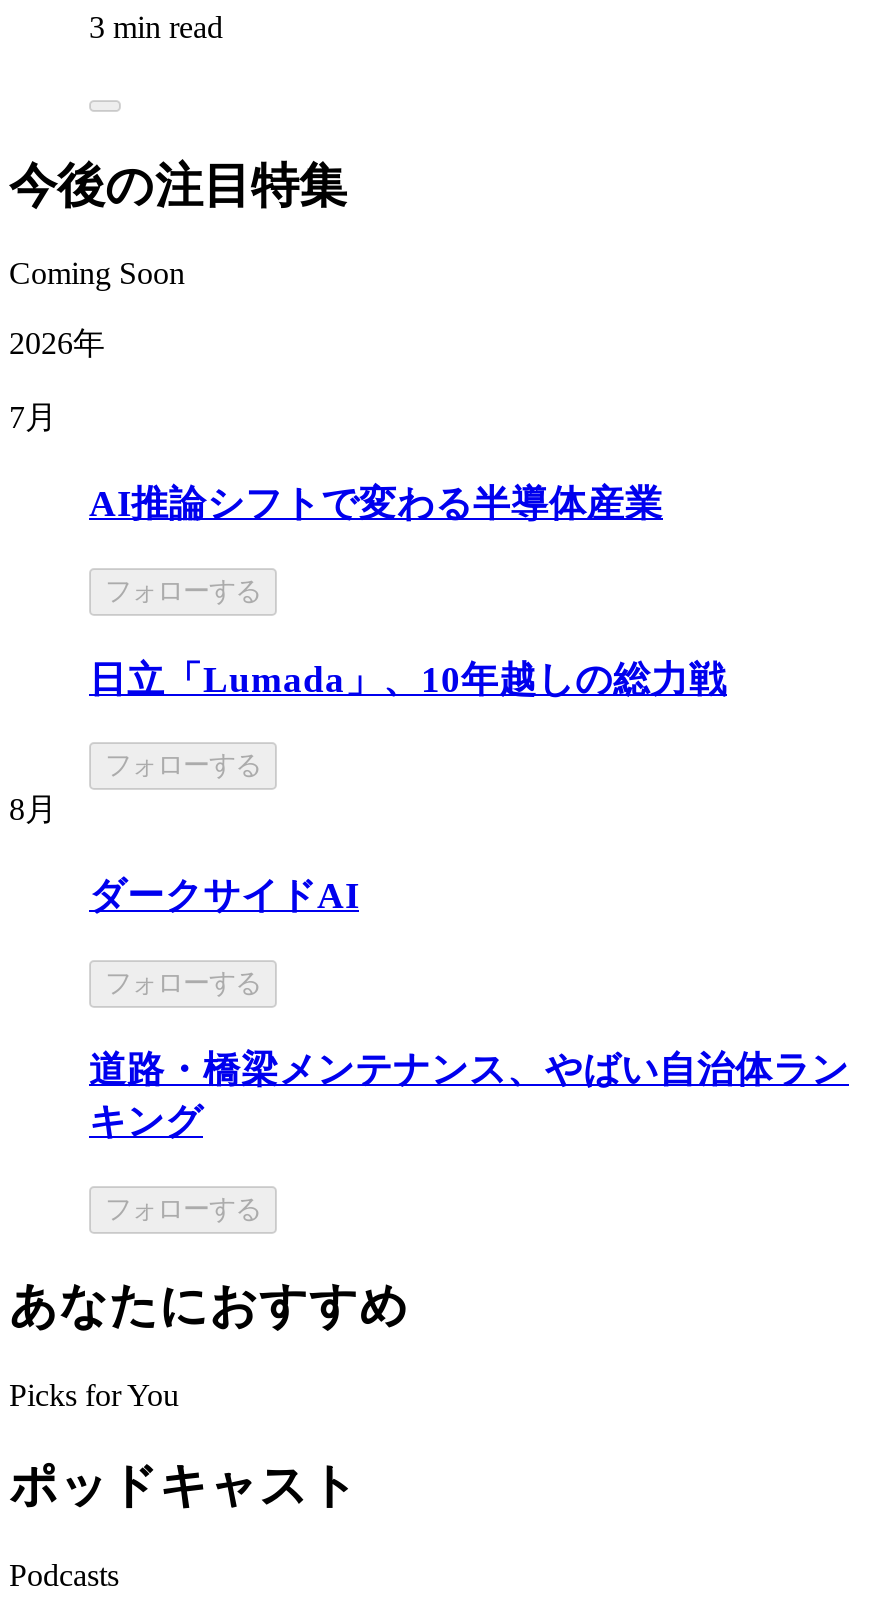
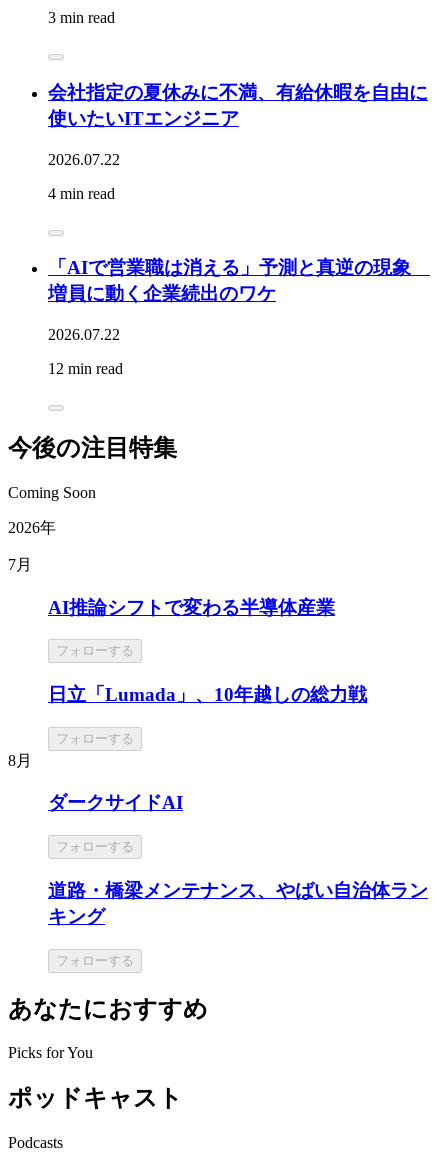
none -> [48,82,428,202] 会社指定の夏休みに不満、有給休暇を自由に | 使いたいITエンジニア | 2026.07.22 | 4 min read
none -> [48,257,430,377] 「AIで営業職は消える」予測と真逆の現象 | 増員に動く企業続出のワケ | 2026.07.22 | 12 min read

